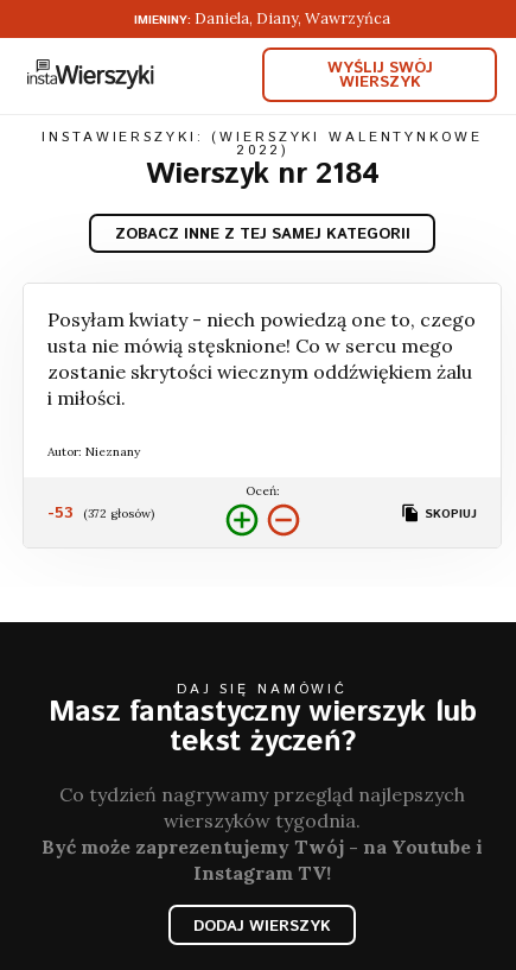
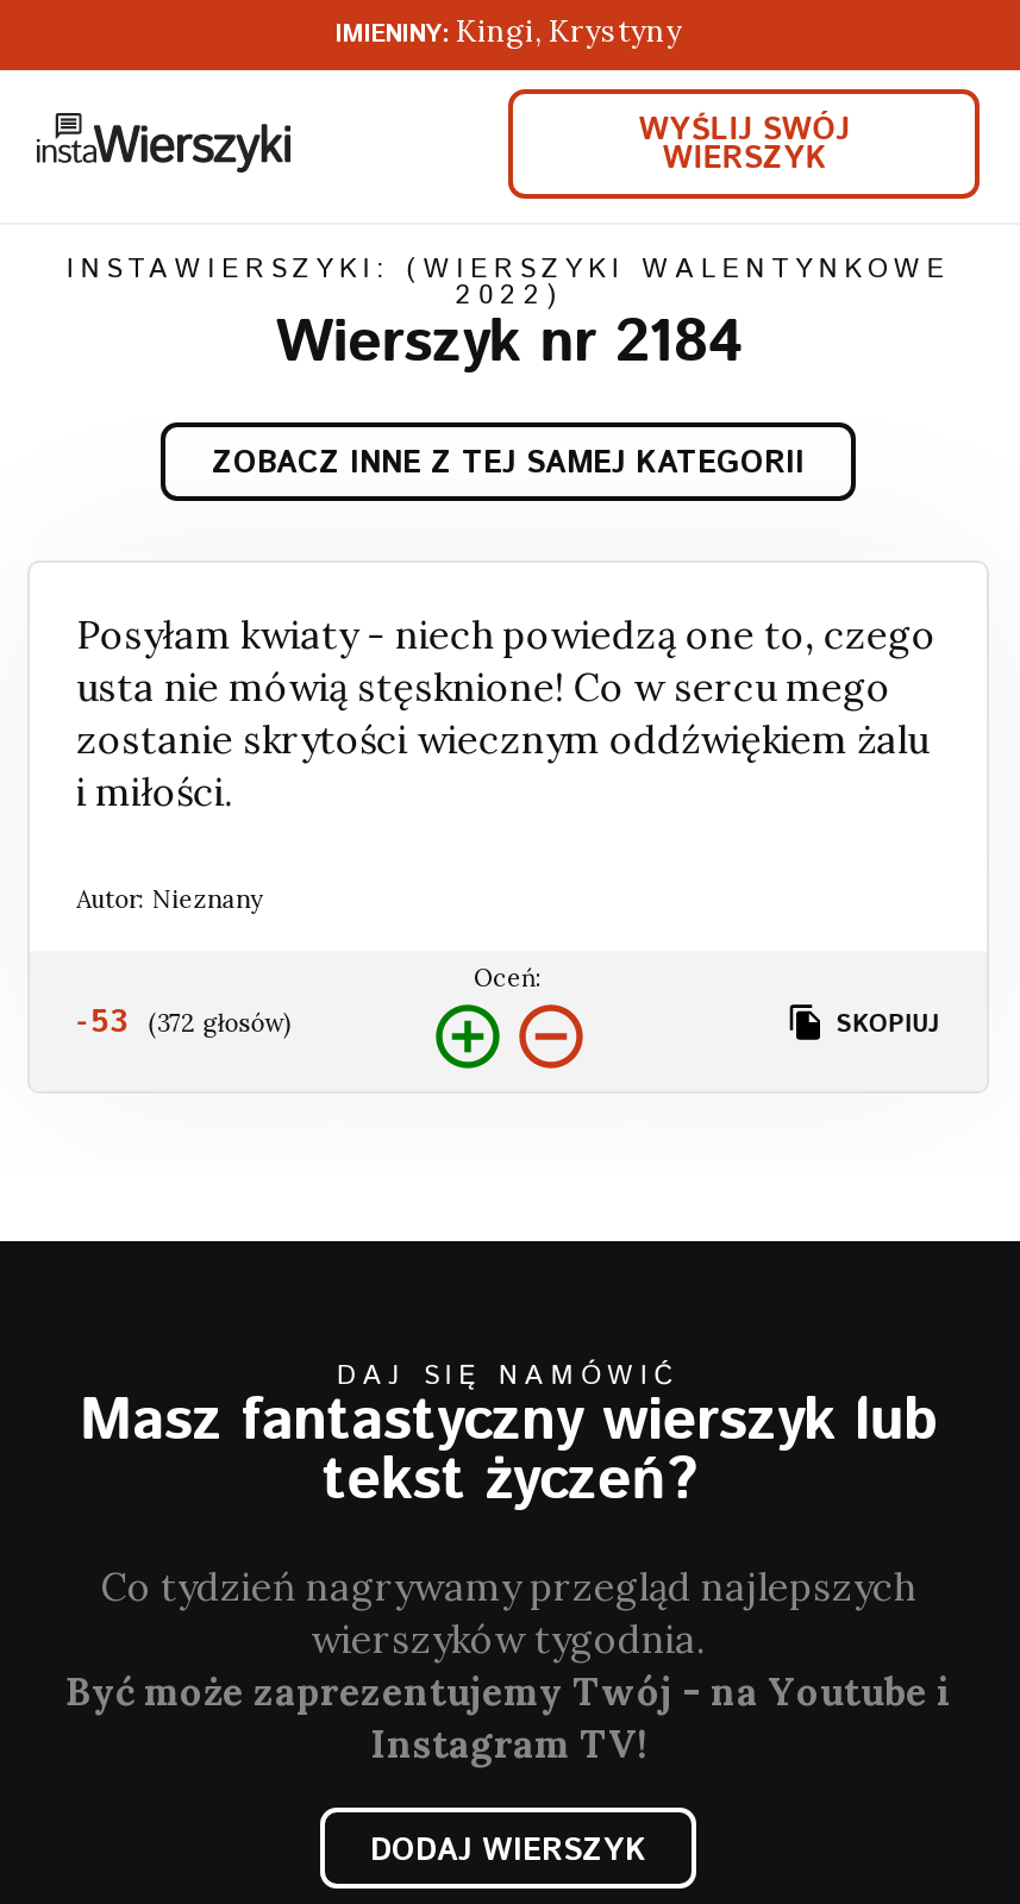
[134,9,390,29] IMIENINY: Daniela, Diany, Wawrzyńca -> [334,12,682,52] IMIENINY: Kingi, Krystyny

